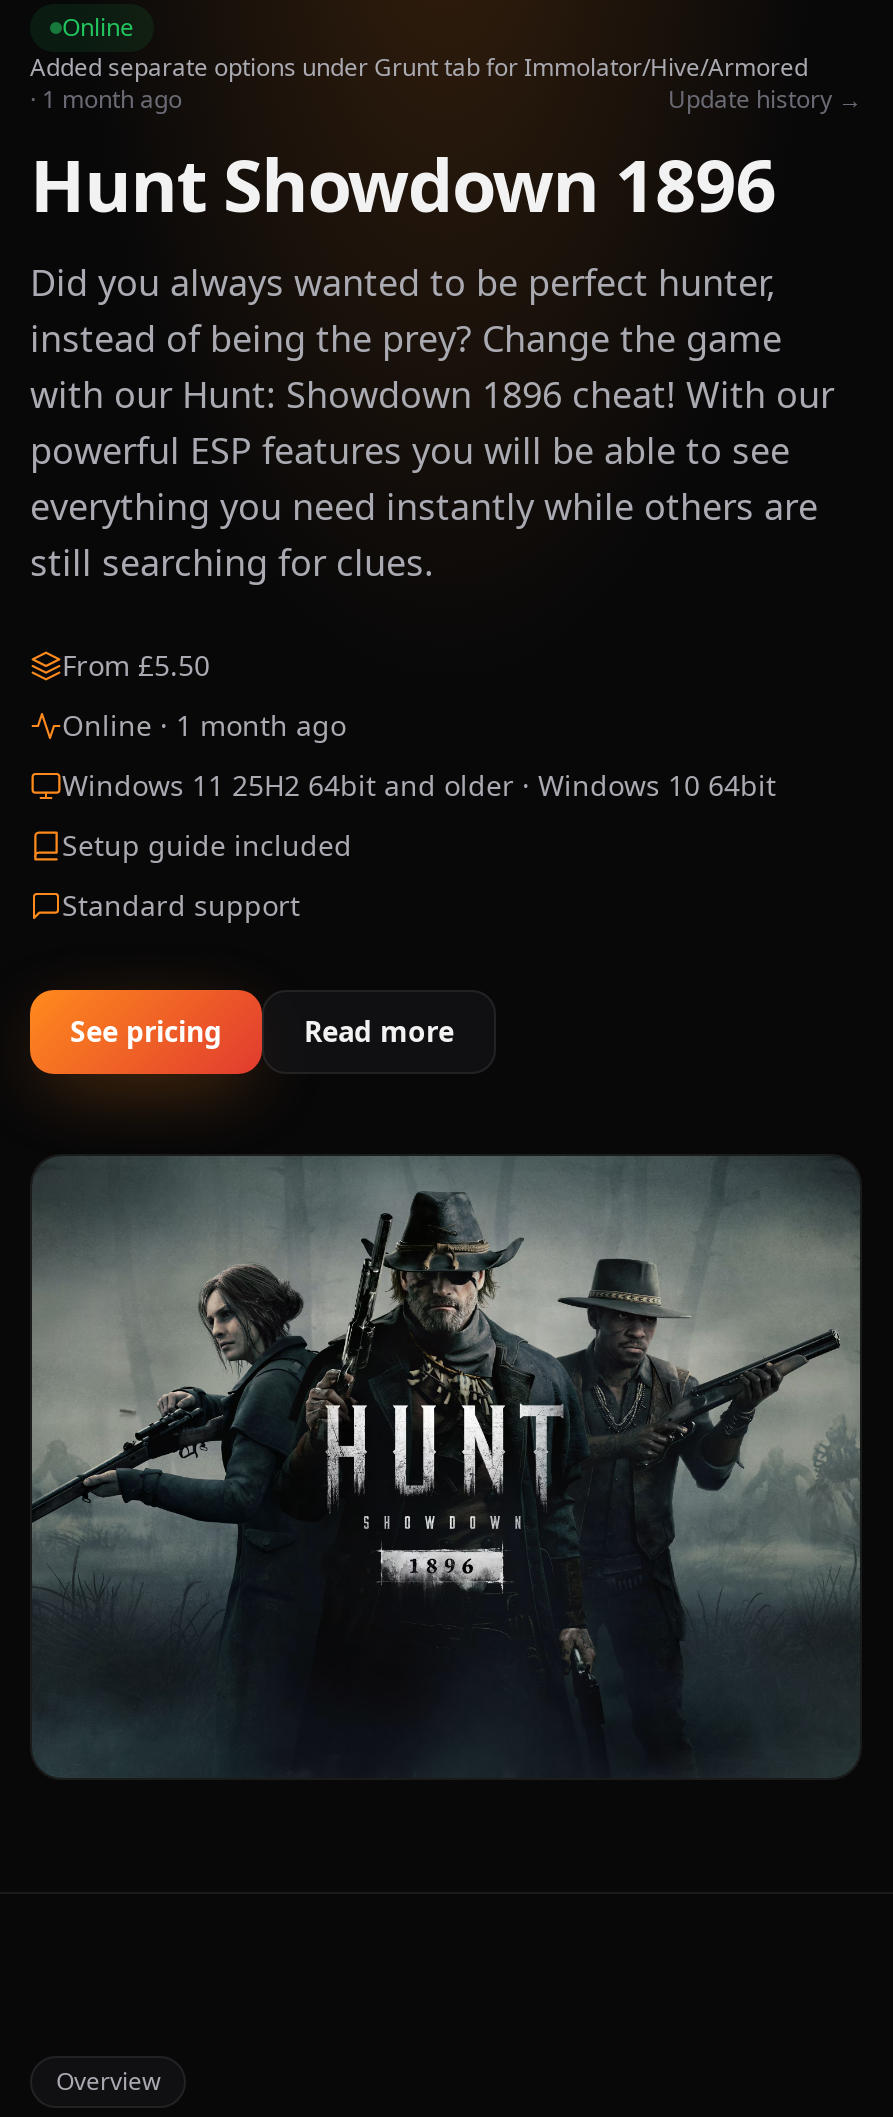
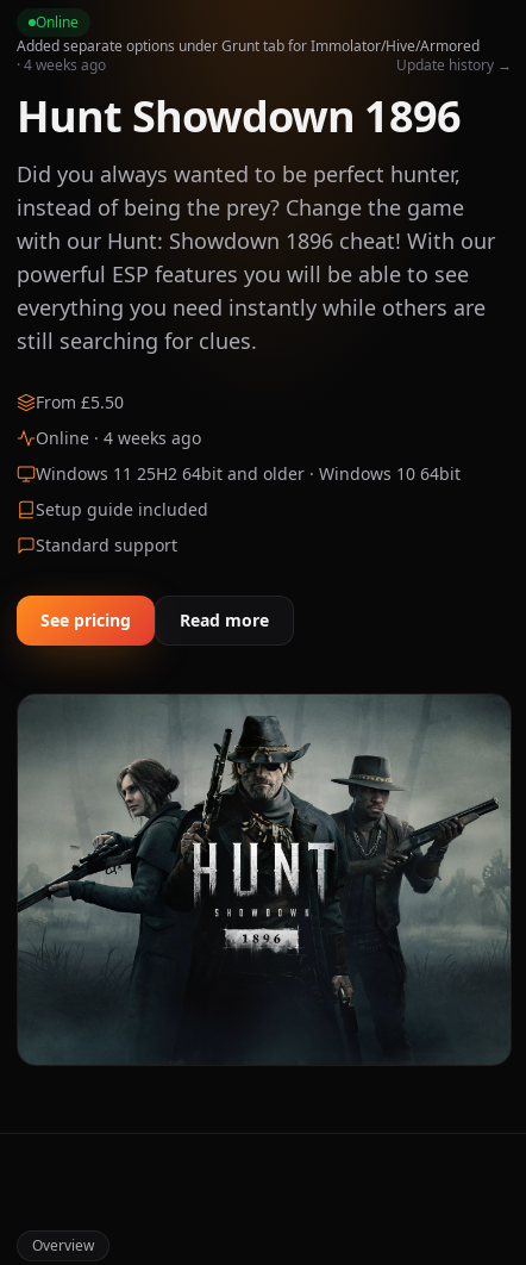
[30,82,182,116] · 1 month ago -> [17,55,106,75] · 4 weeks ago
[62,706,346,744] Online · 1 month ago -> [36,426,201,449] Online · 4 weeks ago

